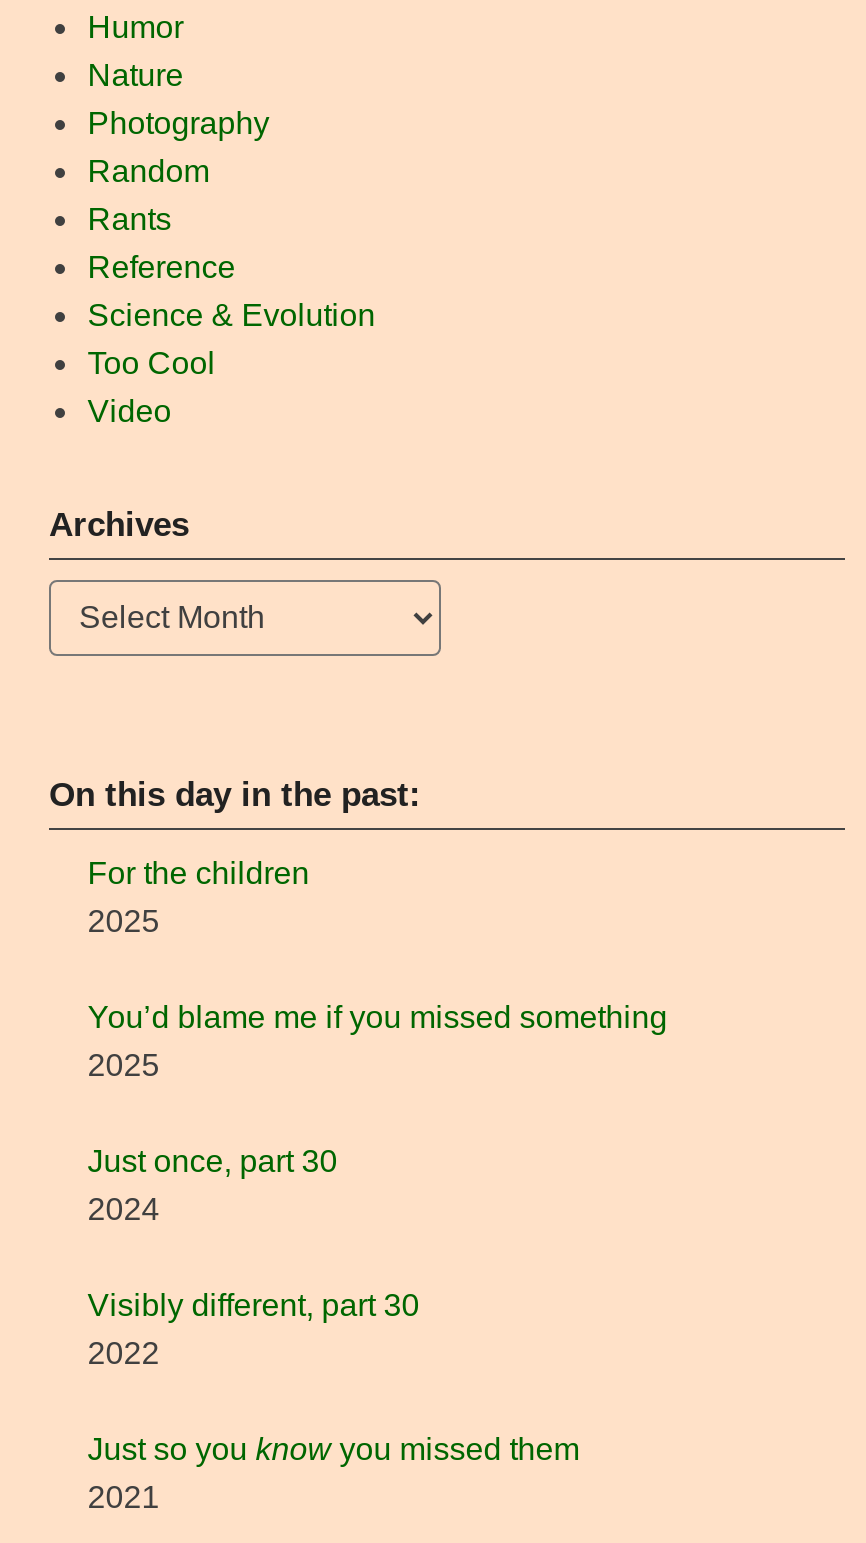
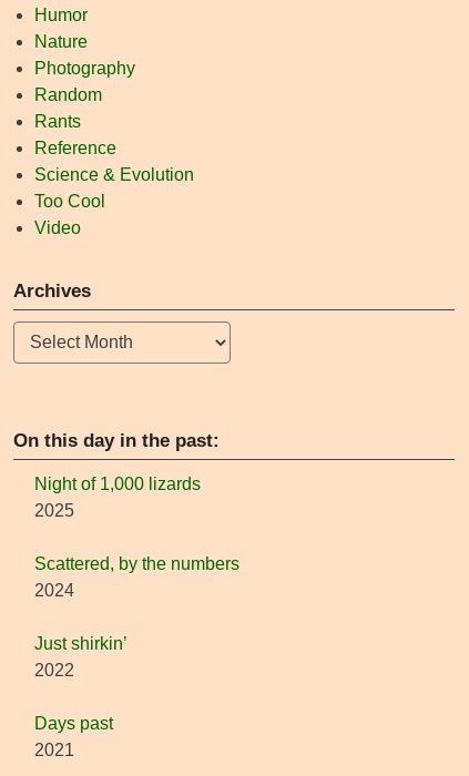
[87,856,309,890] For the children -> [35,475,201,494] Night of 1,000 lizards
[87,1000,667,1178] You’d blame me if you missed something | 2025 | Just once, part 30 -> [35,555,240,573] Scattered, by the numbers
[87,1288,419,1322] Visibly different, part 30 -> [35,634,128,653] Just shirkin’
[87,1432,579,1466] Just so you know you missed them -> [35,714,113,733] Days past

